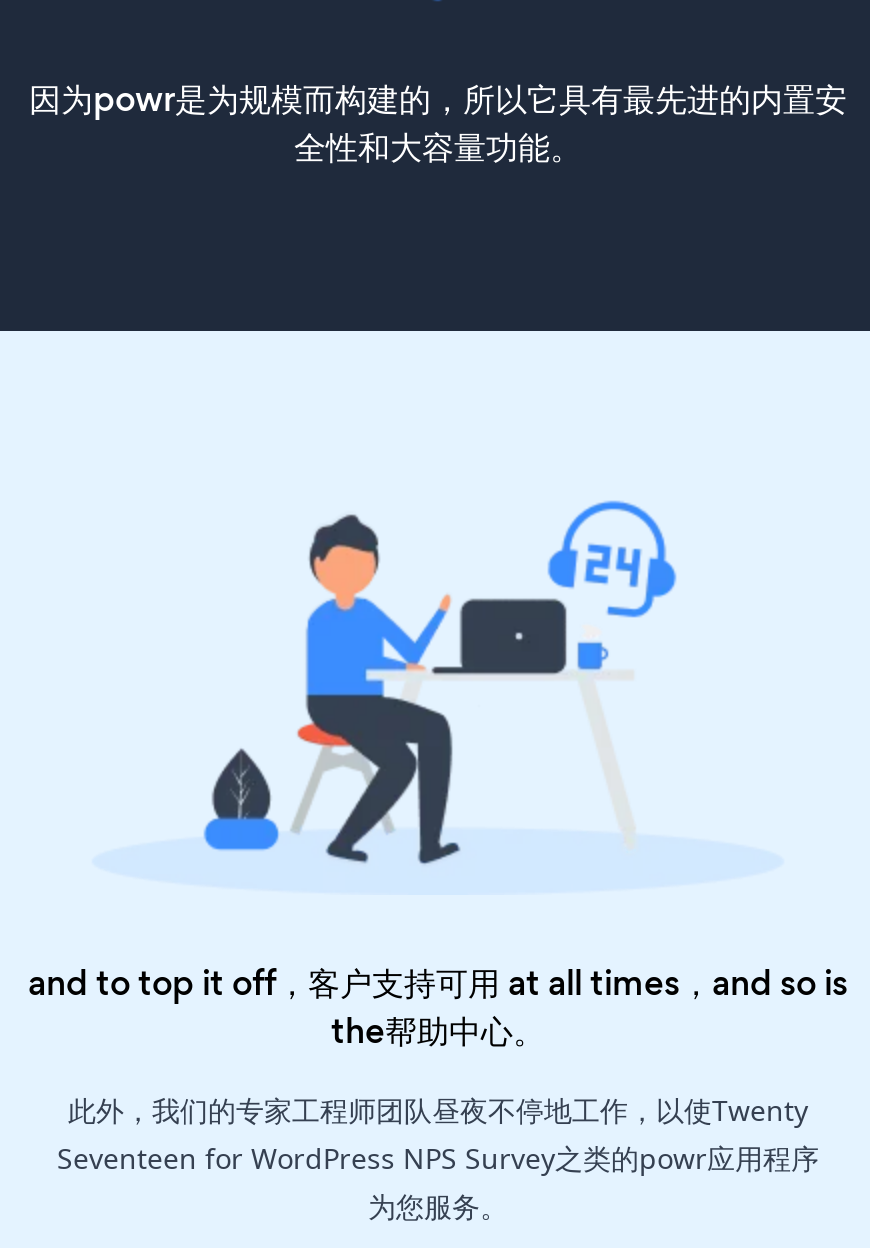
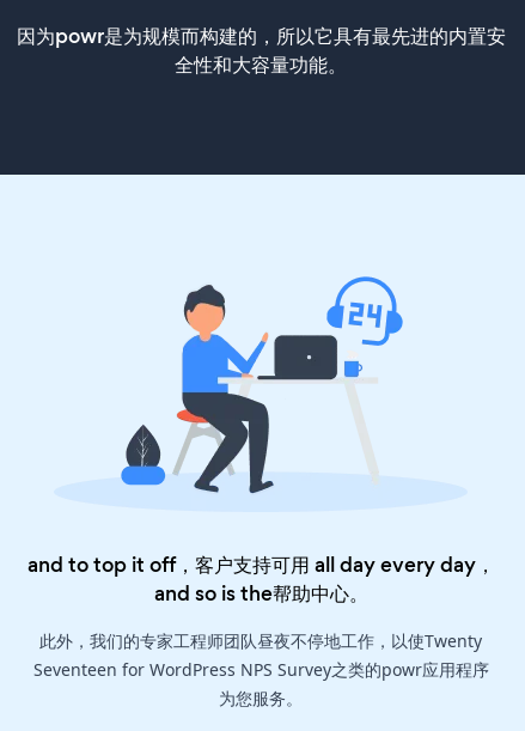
[28,959,848,1055] and to top it off，客户支持可用 at all times，and so is | the帮助中心。 -> [27,551,495,608] and to top it off，客户支持可用 all day every day， | and so is the帮助中心。

